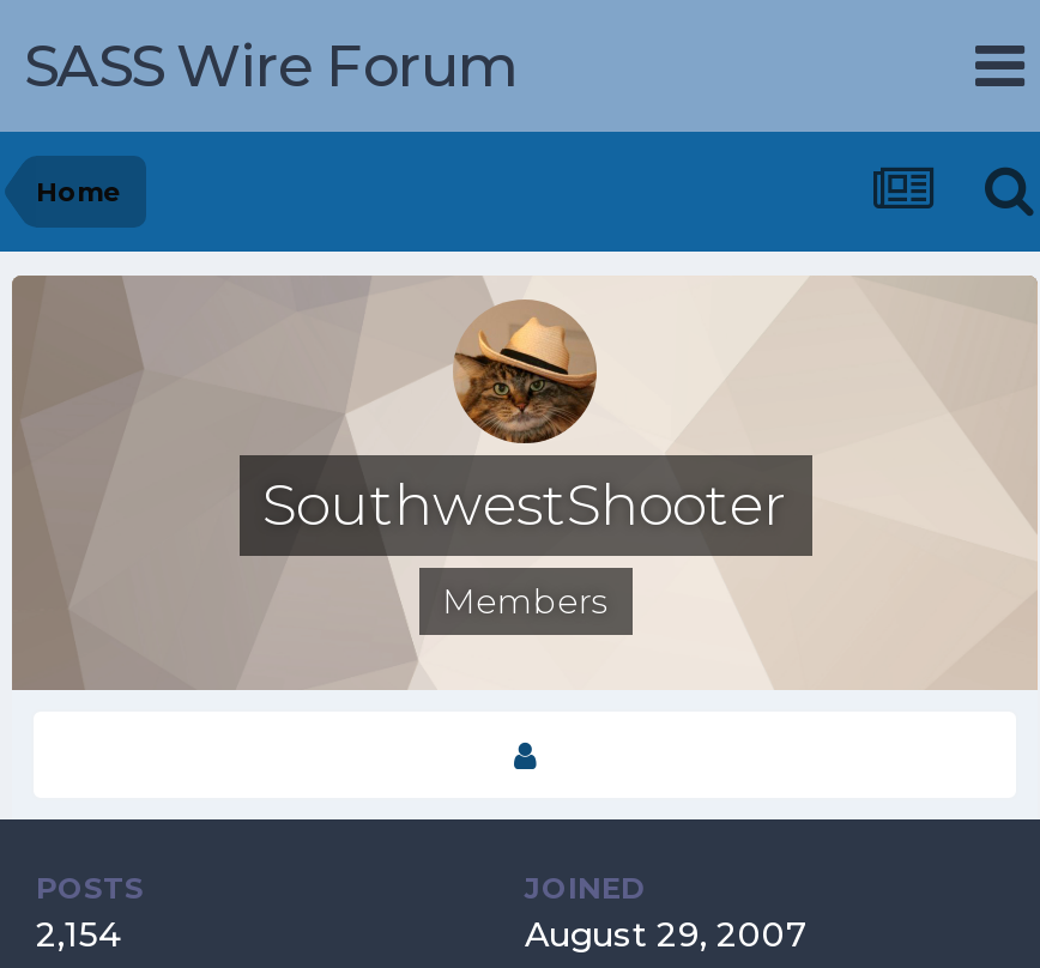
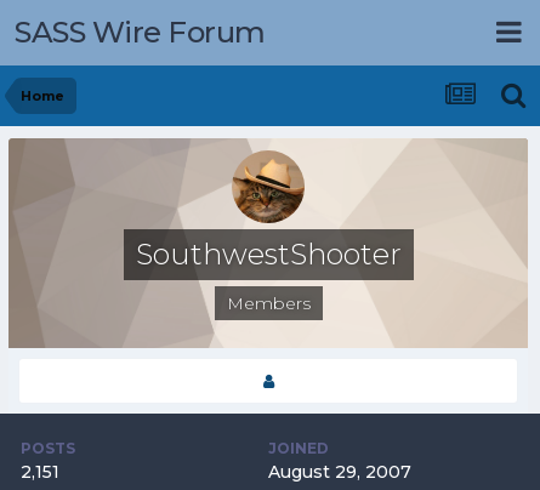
[36,913,120,956] 2,154 -> [21,461,59,483] 2,151

